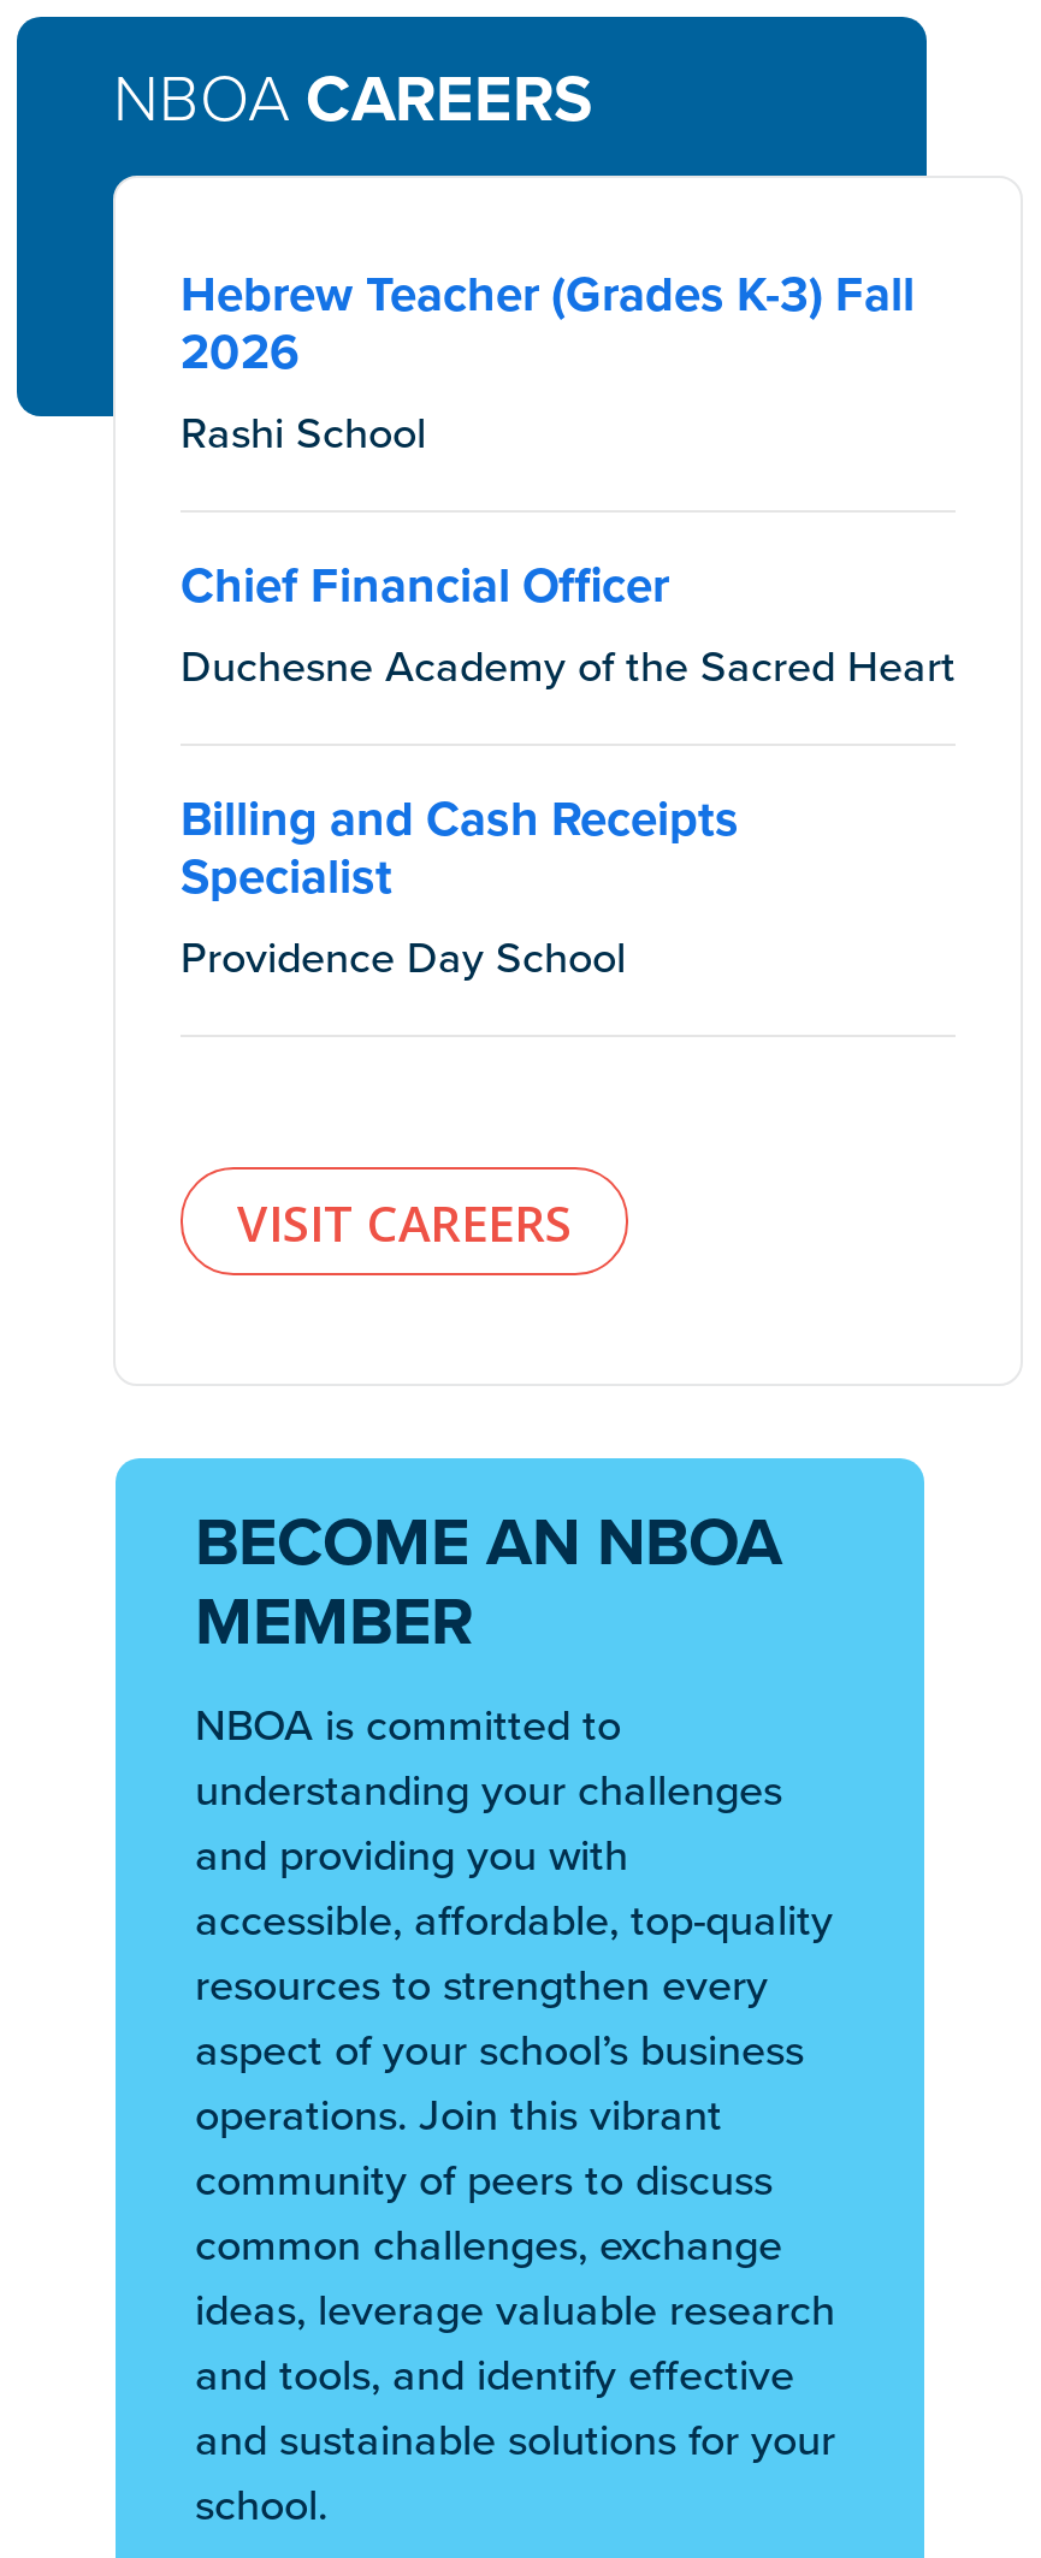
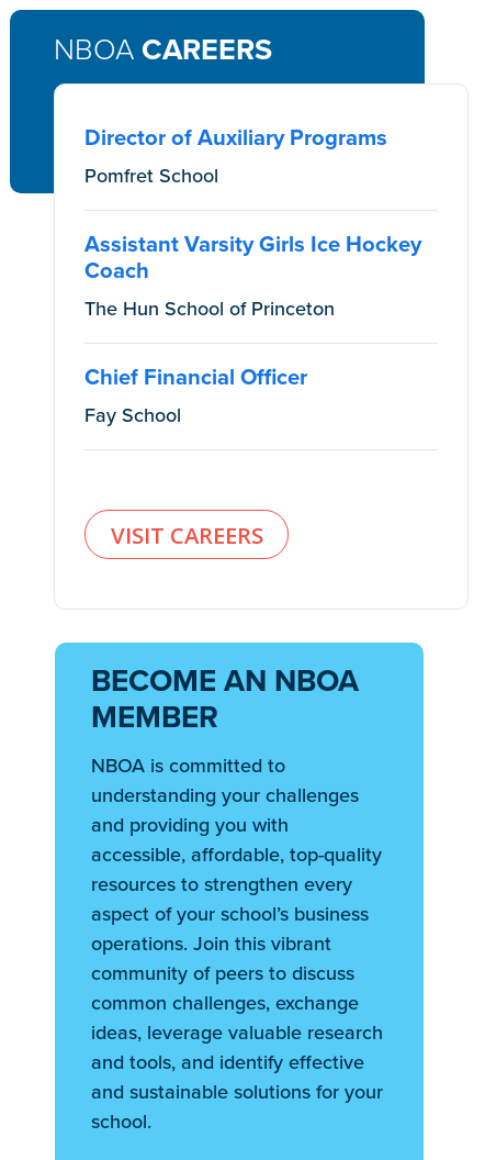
[181,257,915,464] Hebrew Teacher (Grades K-3) Fall | 2026 | Rashi School -> [84,121,421,322] Director of Auxiliary Programs | Pomfret School | Assistant Varsity Girls Ice Hockey | Coach | The Hun School of Princeton
moved [181,549,669,621] -> [84,360,307,392]: Chief Financial Officer
[181,635,956,989] Duchesne Academy of the Sacred Heart | Billing and Cash Receipts | Specialist | Providence Day School -> [84,401,181,428] Fay School

